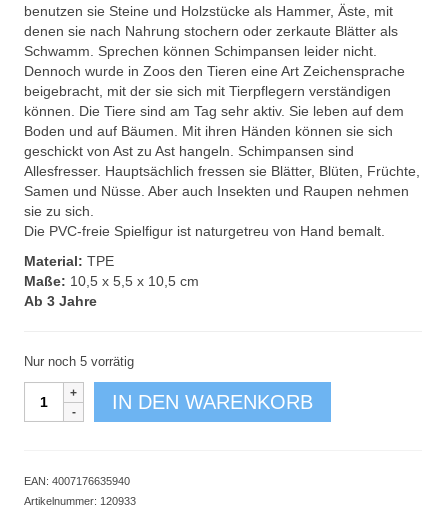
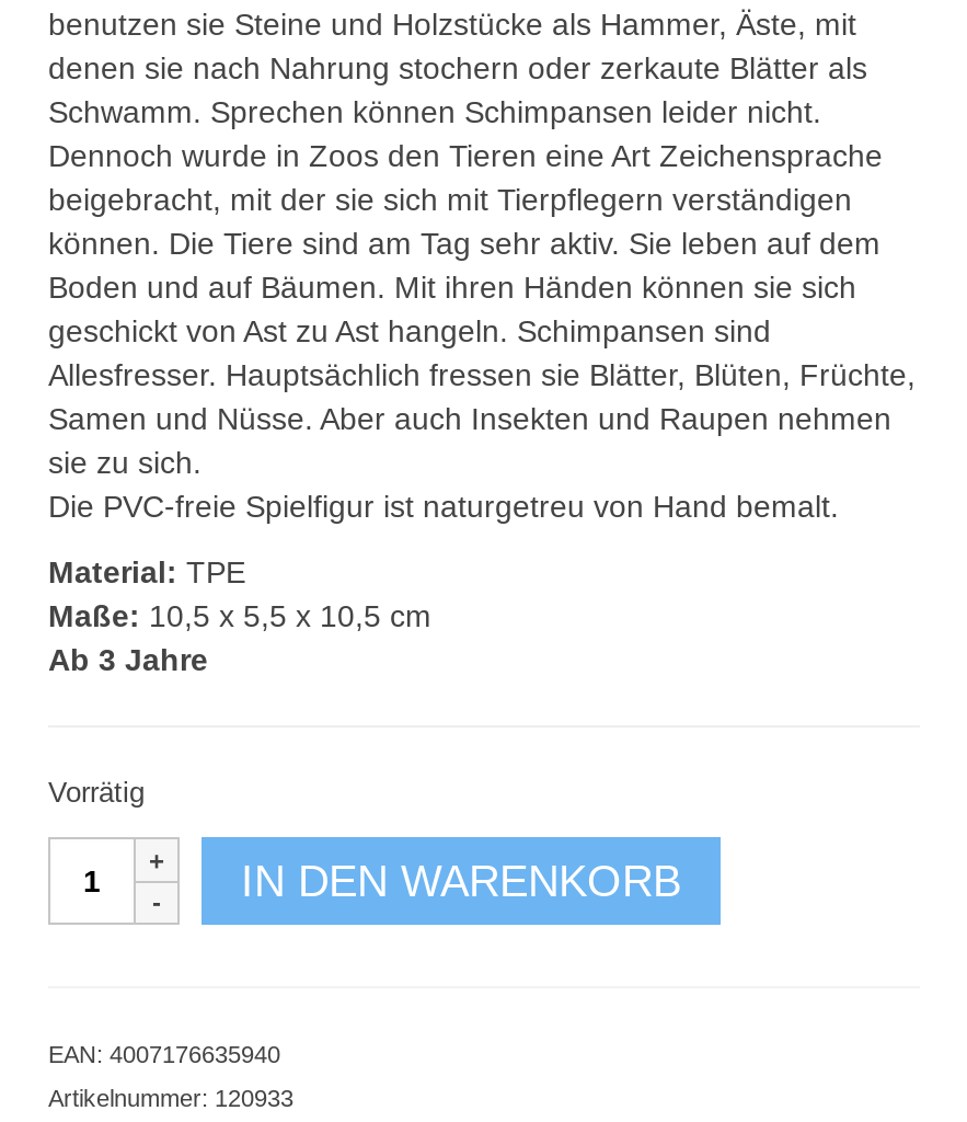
[24,354,134,369] Nur noch 5 vorrätig -> [48,776,145,809] Vorrätig

